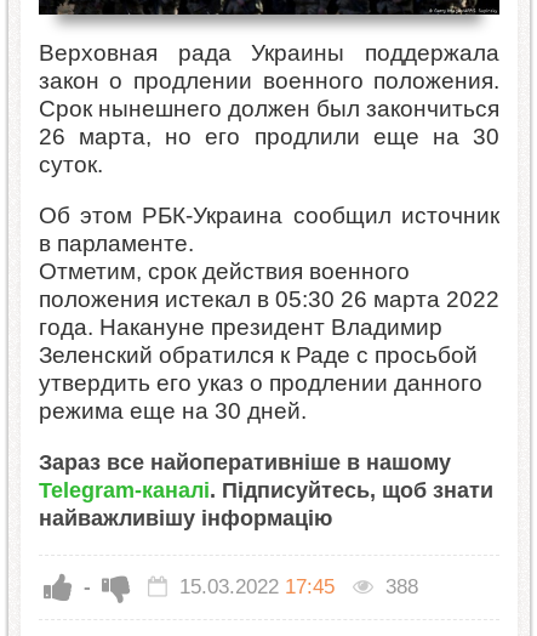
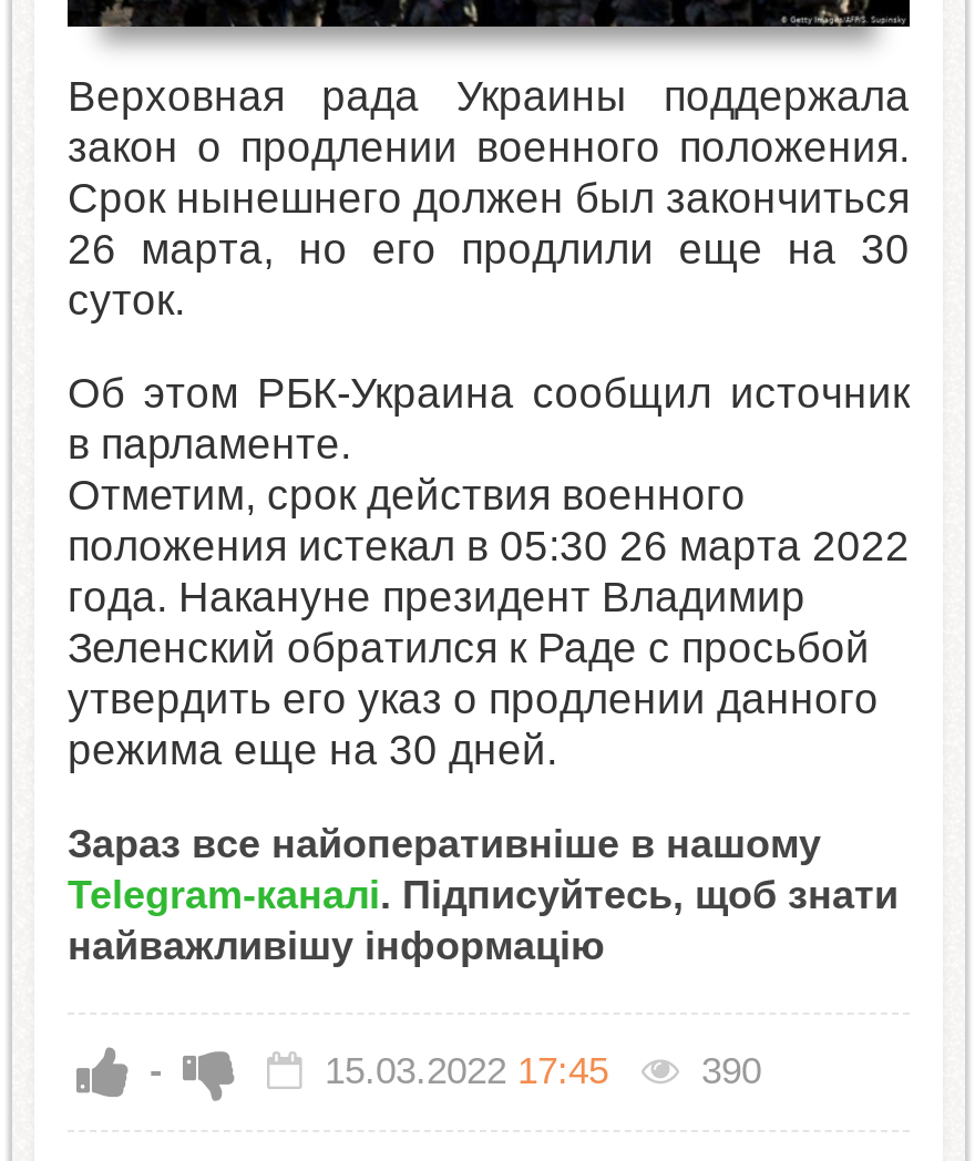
[179,576,418,599] 15.03.2022 17:45 388 -> [325,1051,761,1093] 15.03.2022 17:45 390

